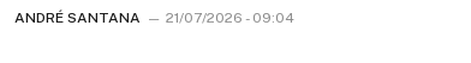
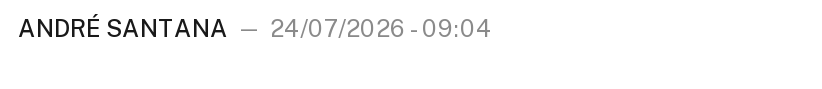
[14,9,294,26] ANDRÉ SANTANA 21/07/2026 - 09:04 -> [18,15,492,43] ANDRÉ SANTANA 24/07/2026 - 09:04

